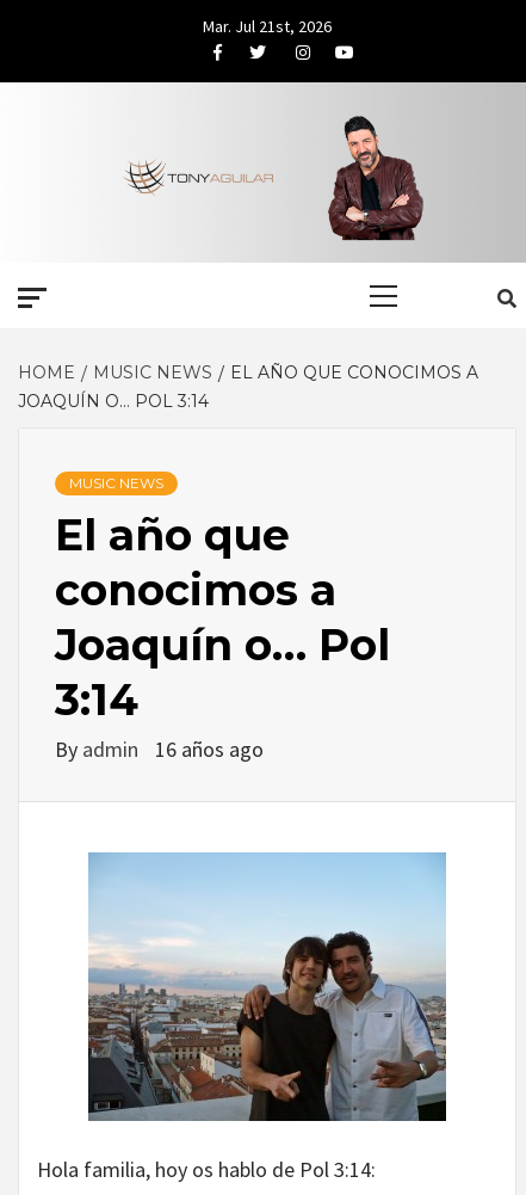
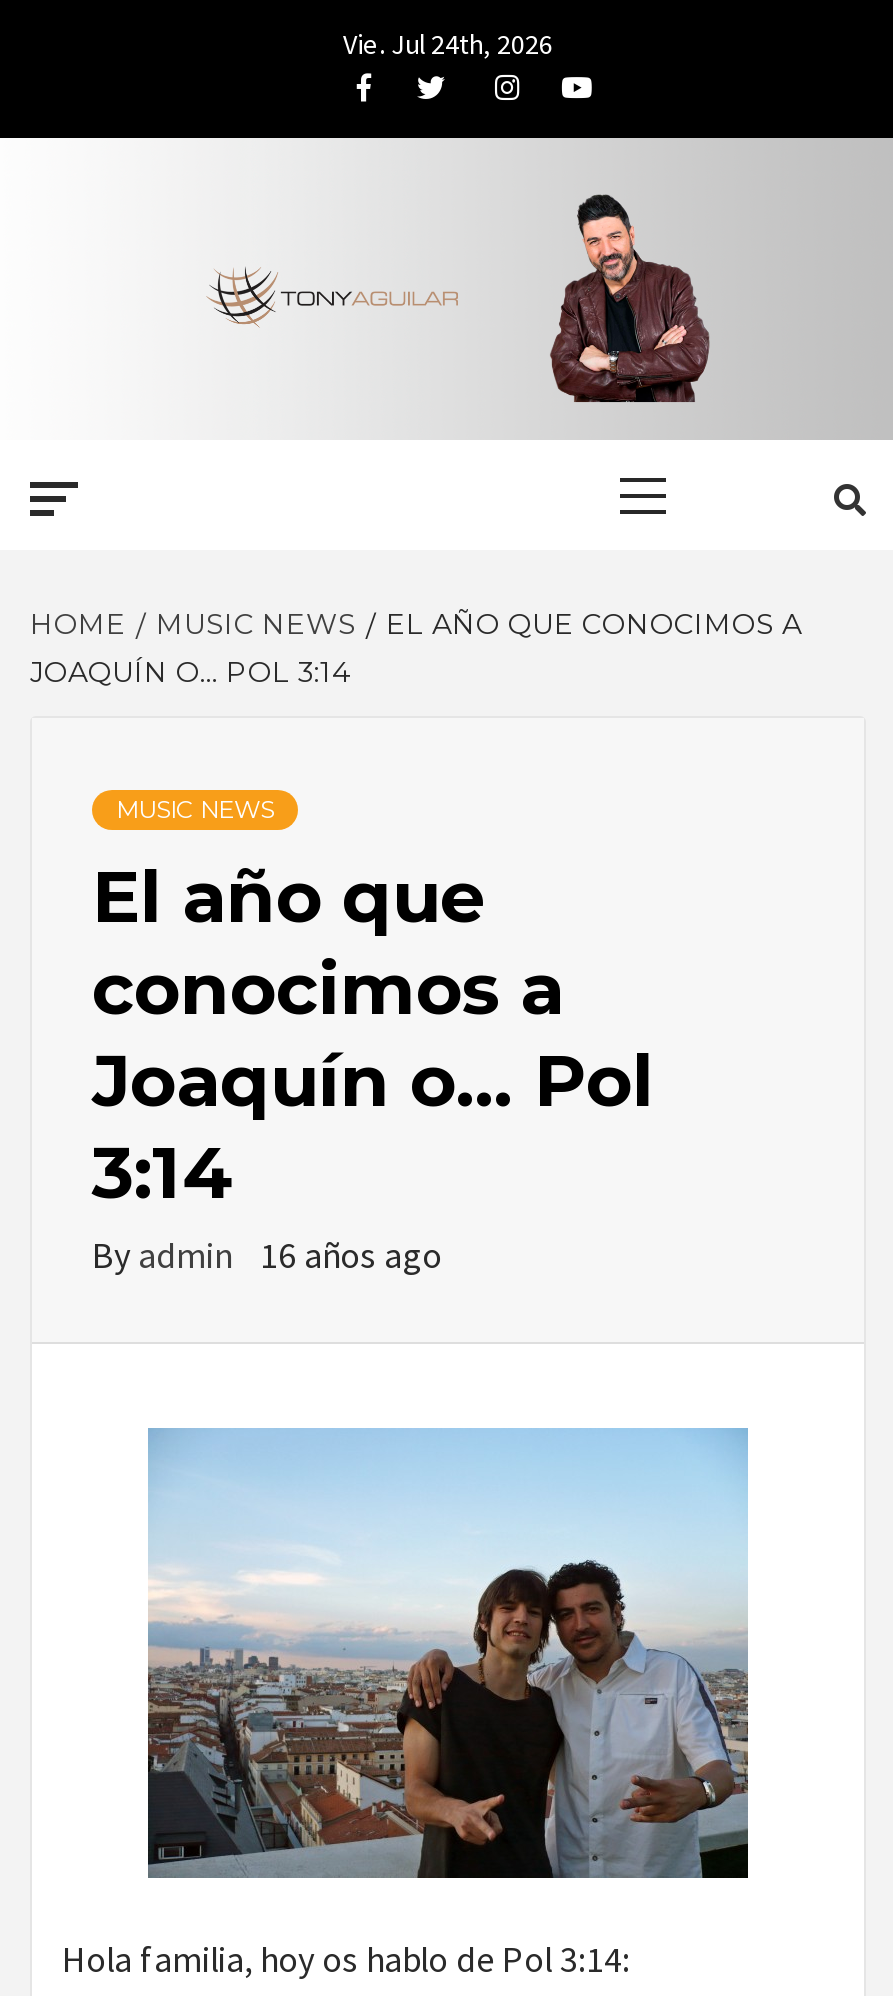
[203,16,332,37] Mar. Jul 21st, 2026 -> [343,26,553,62] Vie. Jul 24th, 2026

